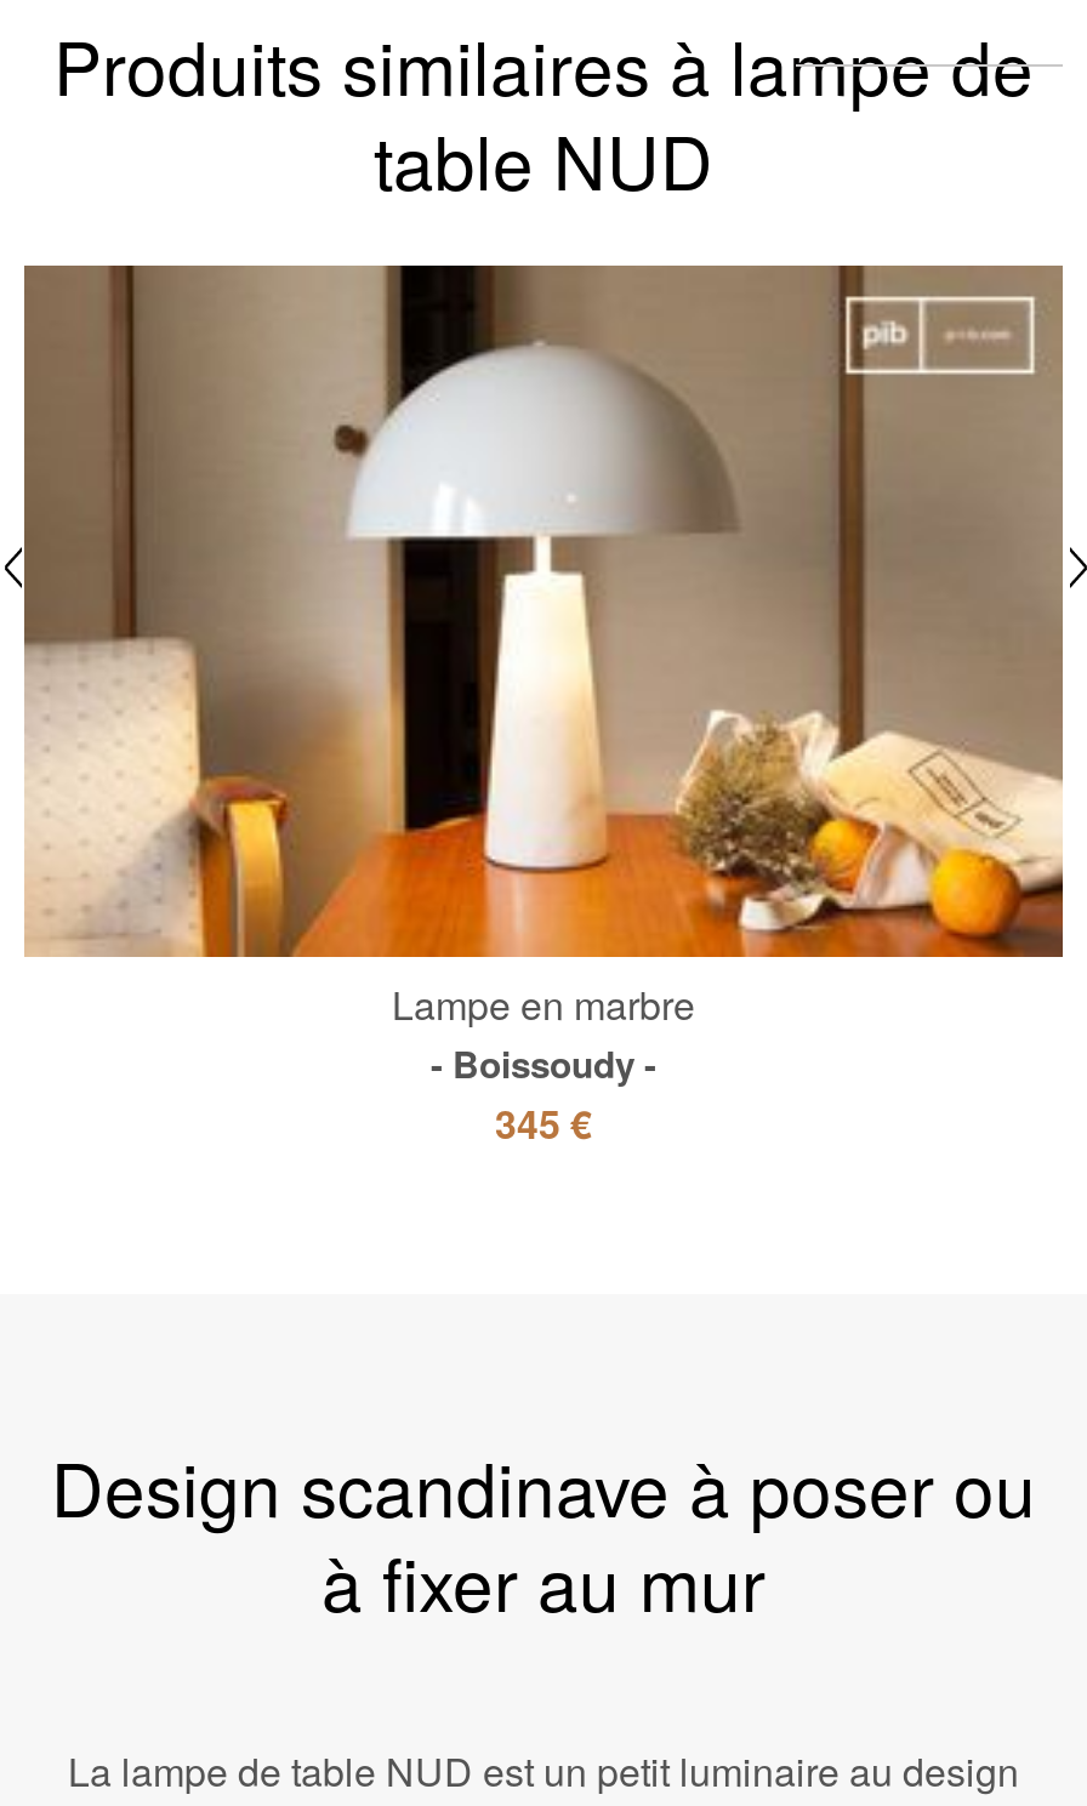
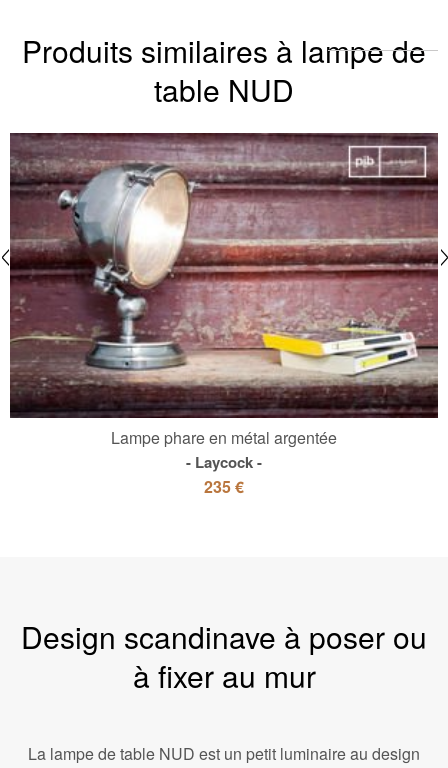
[24,263,1065,1151] [image] | Lampe en marbre | Boissoudy | 345 € -> [9,132,439,498] [image] | Lampe phare en métal argentée | Laycock | 235 €

